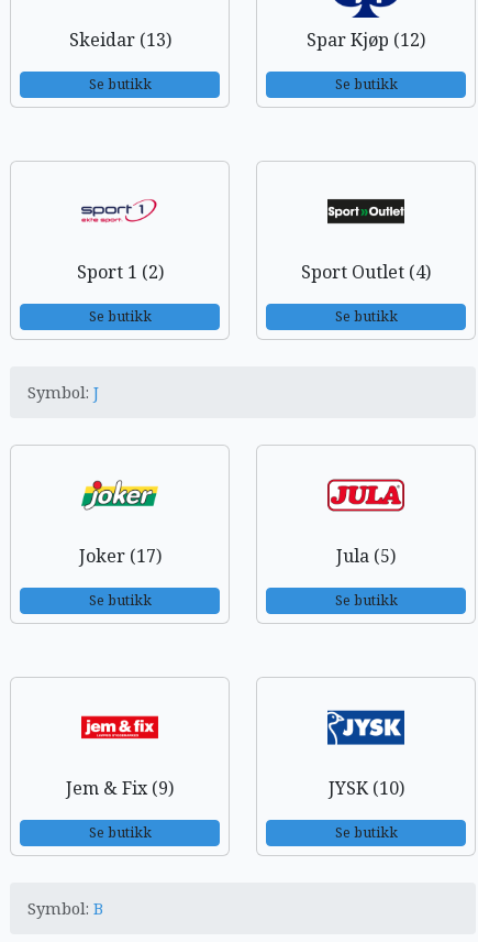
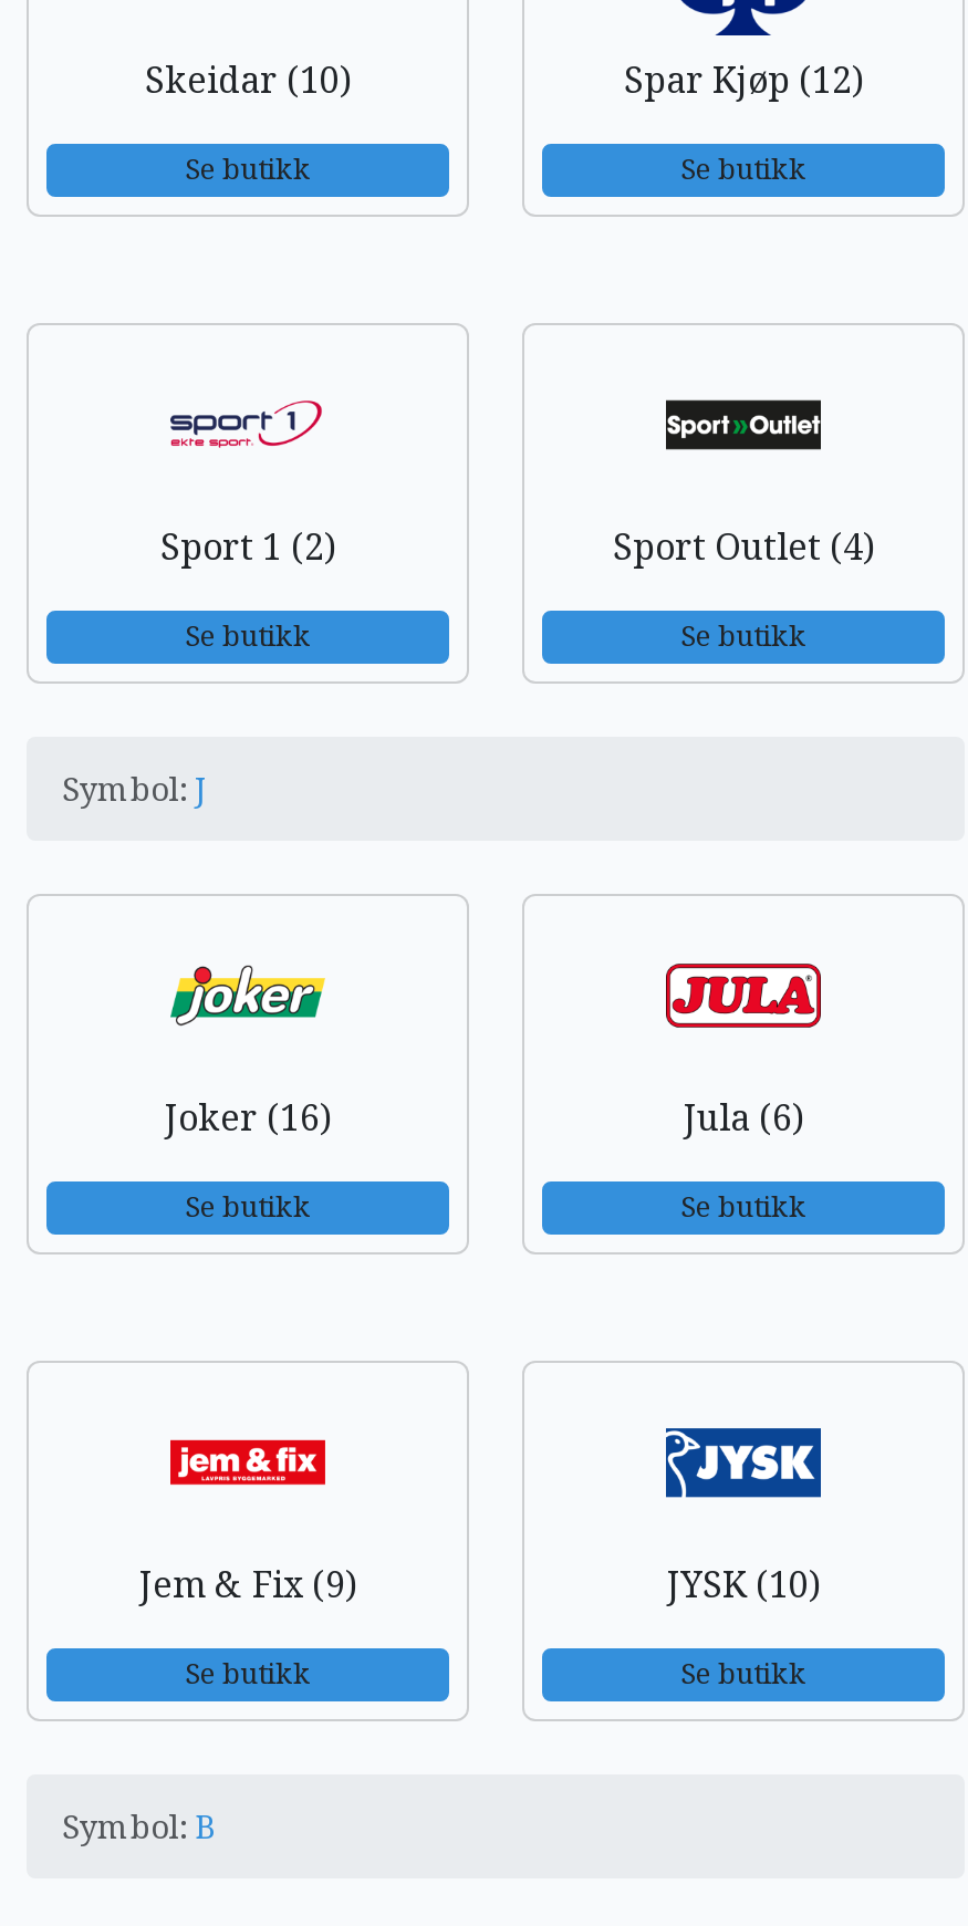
[69,28,171,52] Skeidar (13) -> [145,55,351,104] Skeidar (10)
[79,544,161,568] Joker (17) -> [165,1093,331,1142] Joker (16)
[336,544,396,568] Jula (5) -> [684,1093,803,1142] Jula (6)

